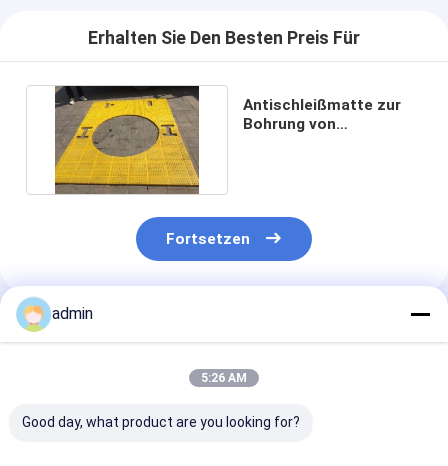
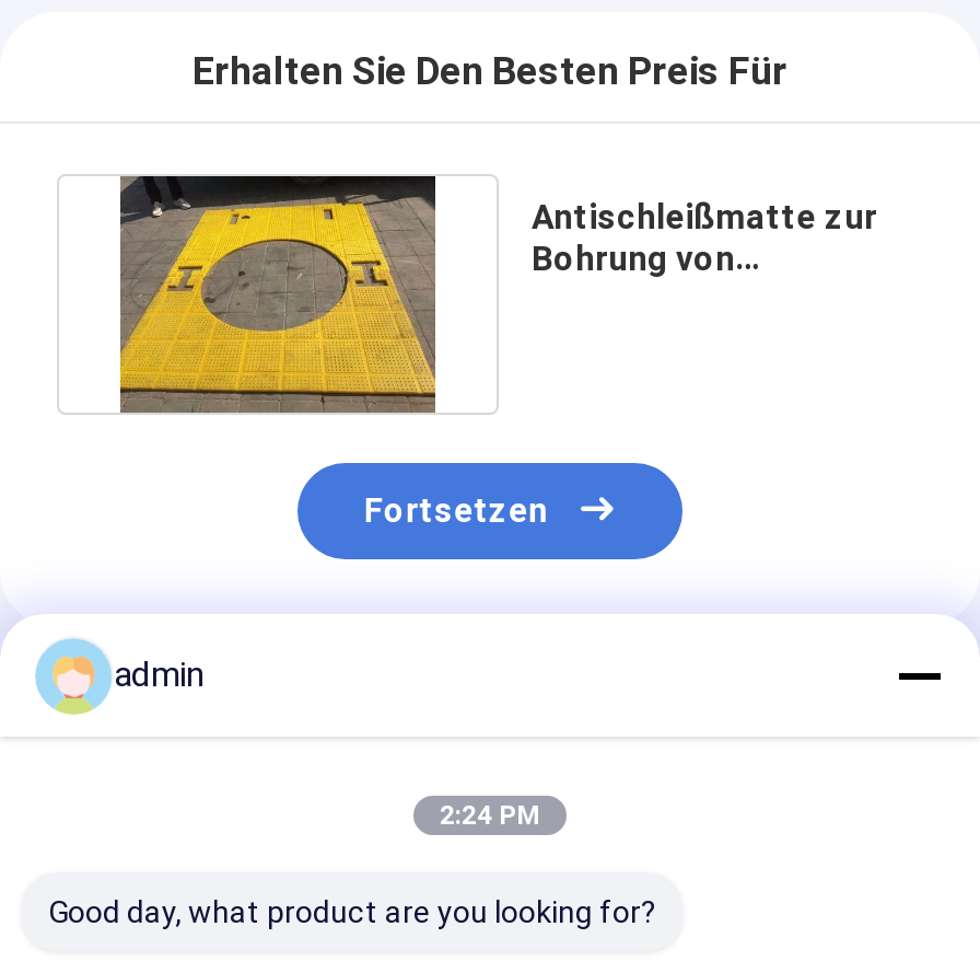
[201,371,247,385] 5:26 AM -> [440,800,540,831] 2:24 PM

